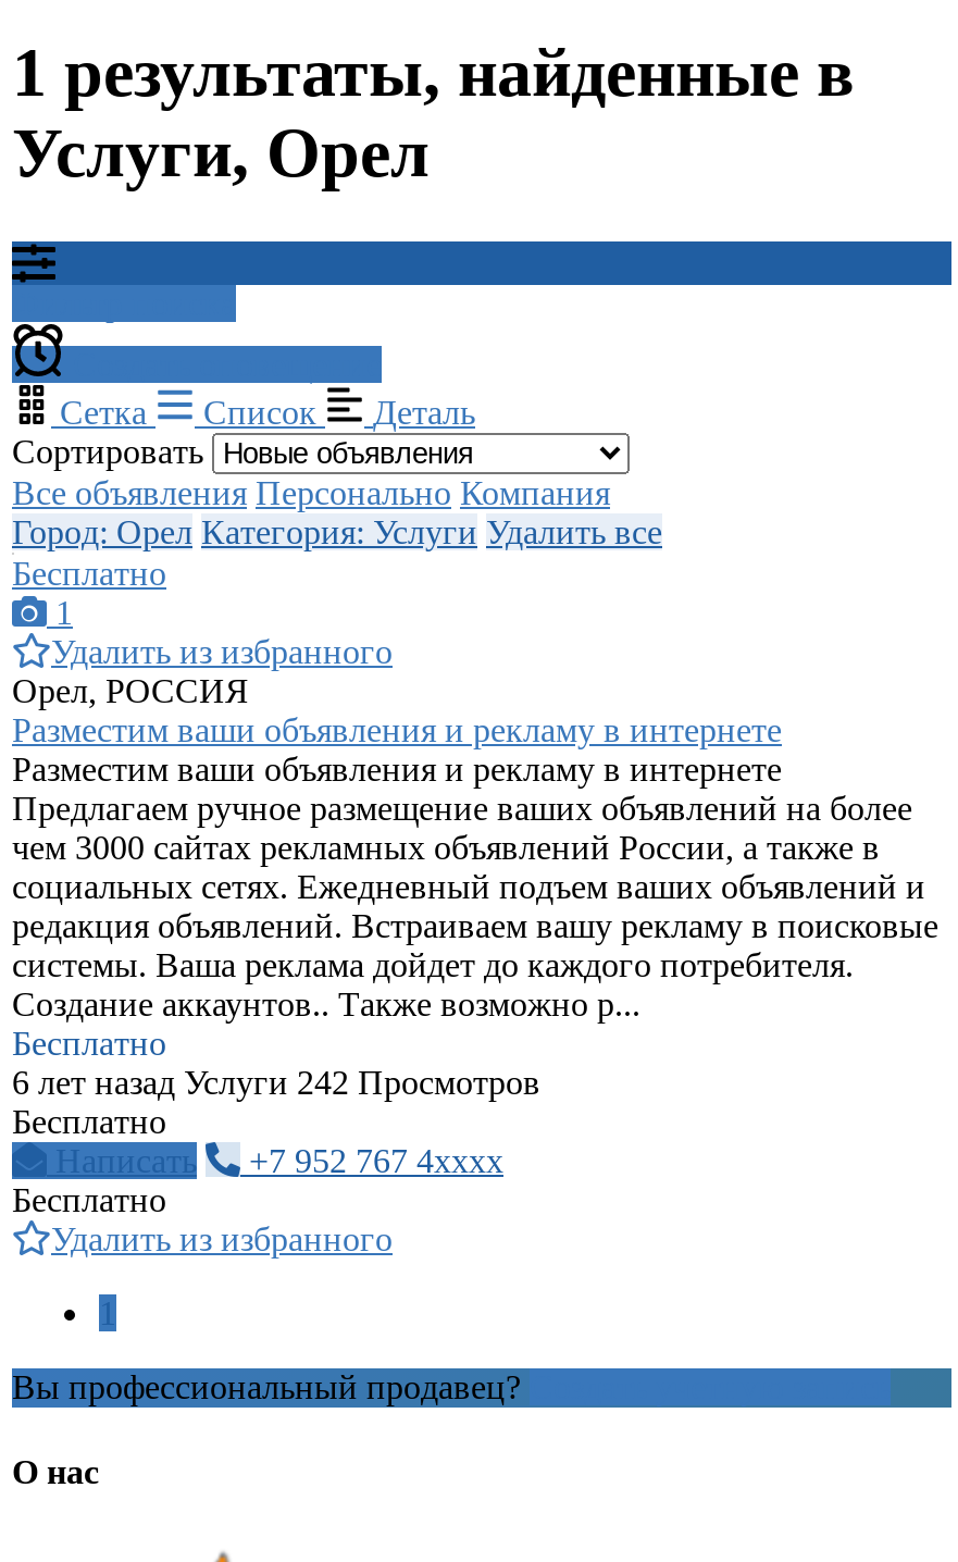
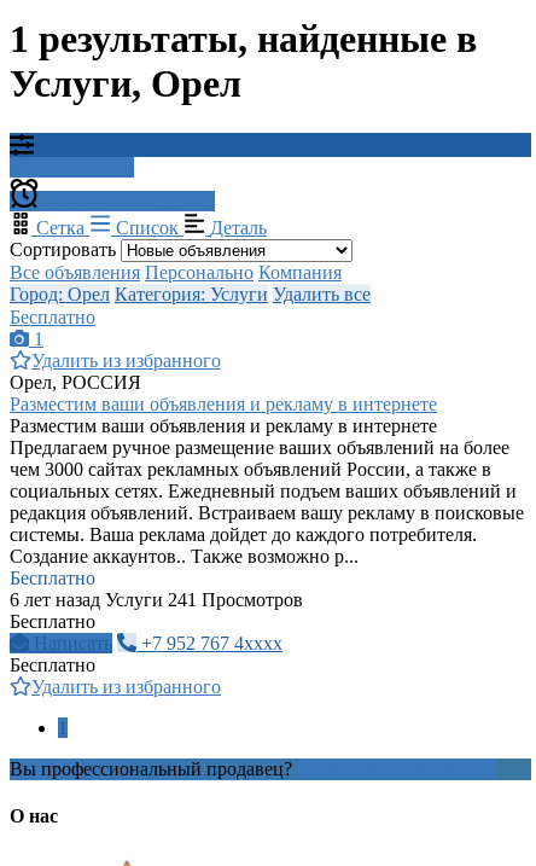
[12,1064,540,1101] 6 лет назад Услуги 242 Просмотров -> [10,589,303,610] 6 лет назад Услуги 241 Просмотров

